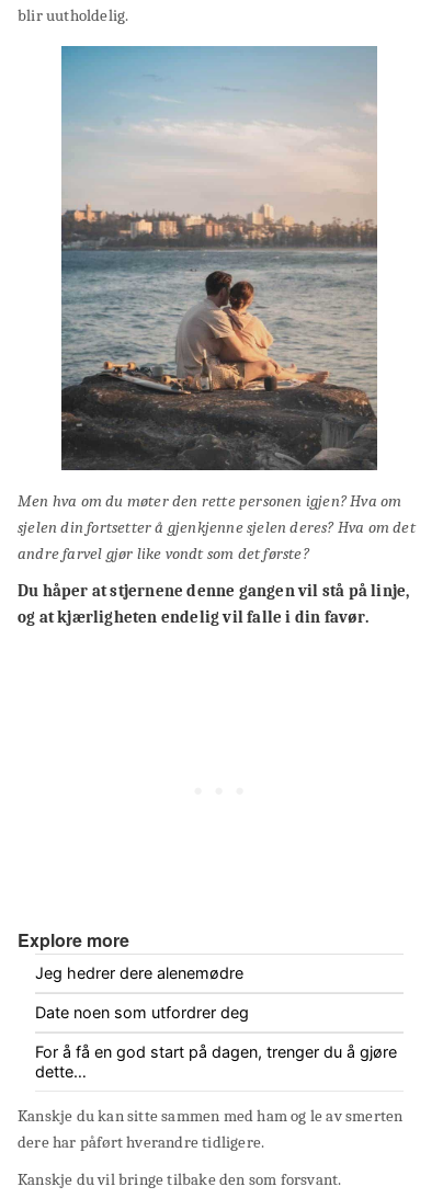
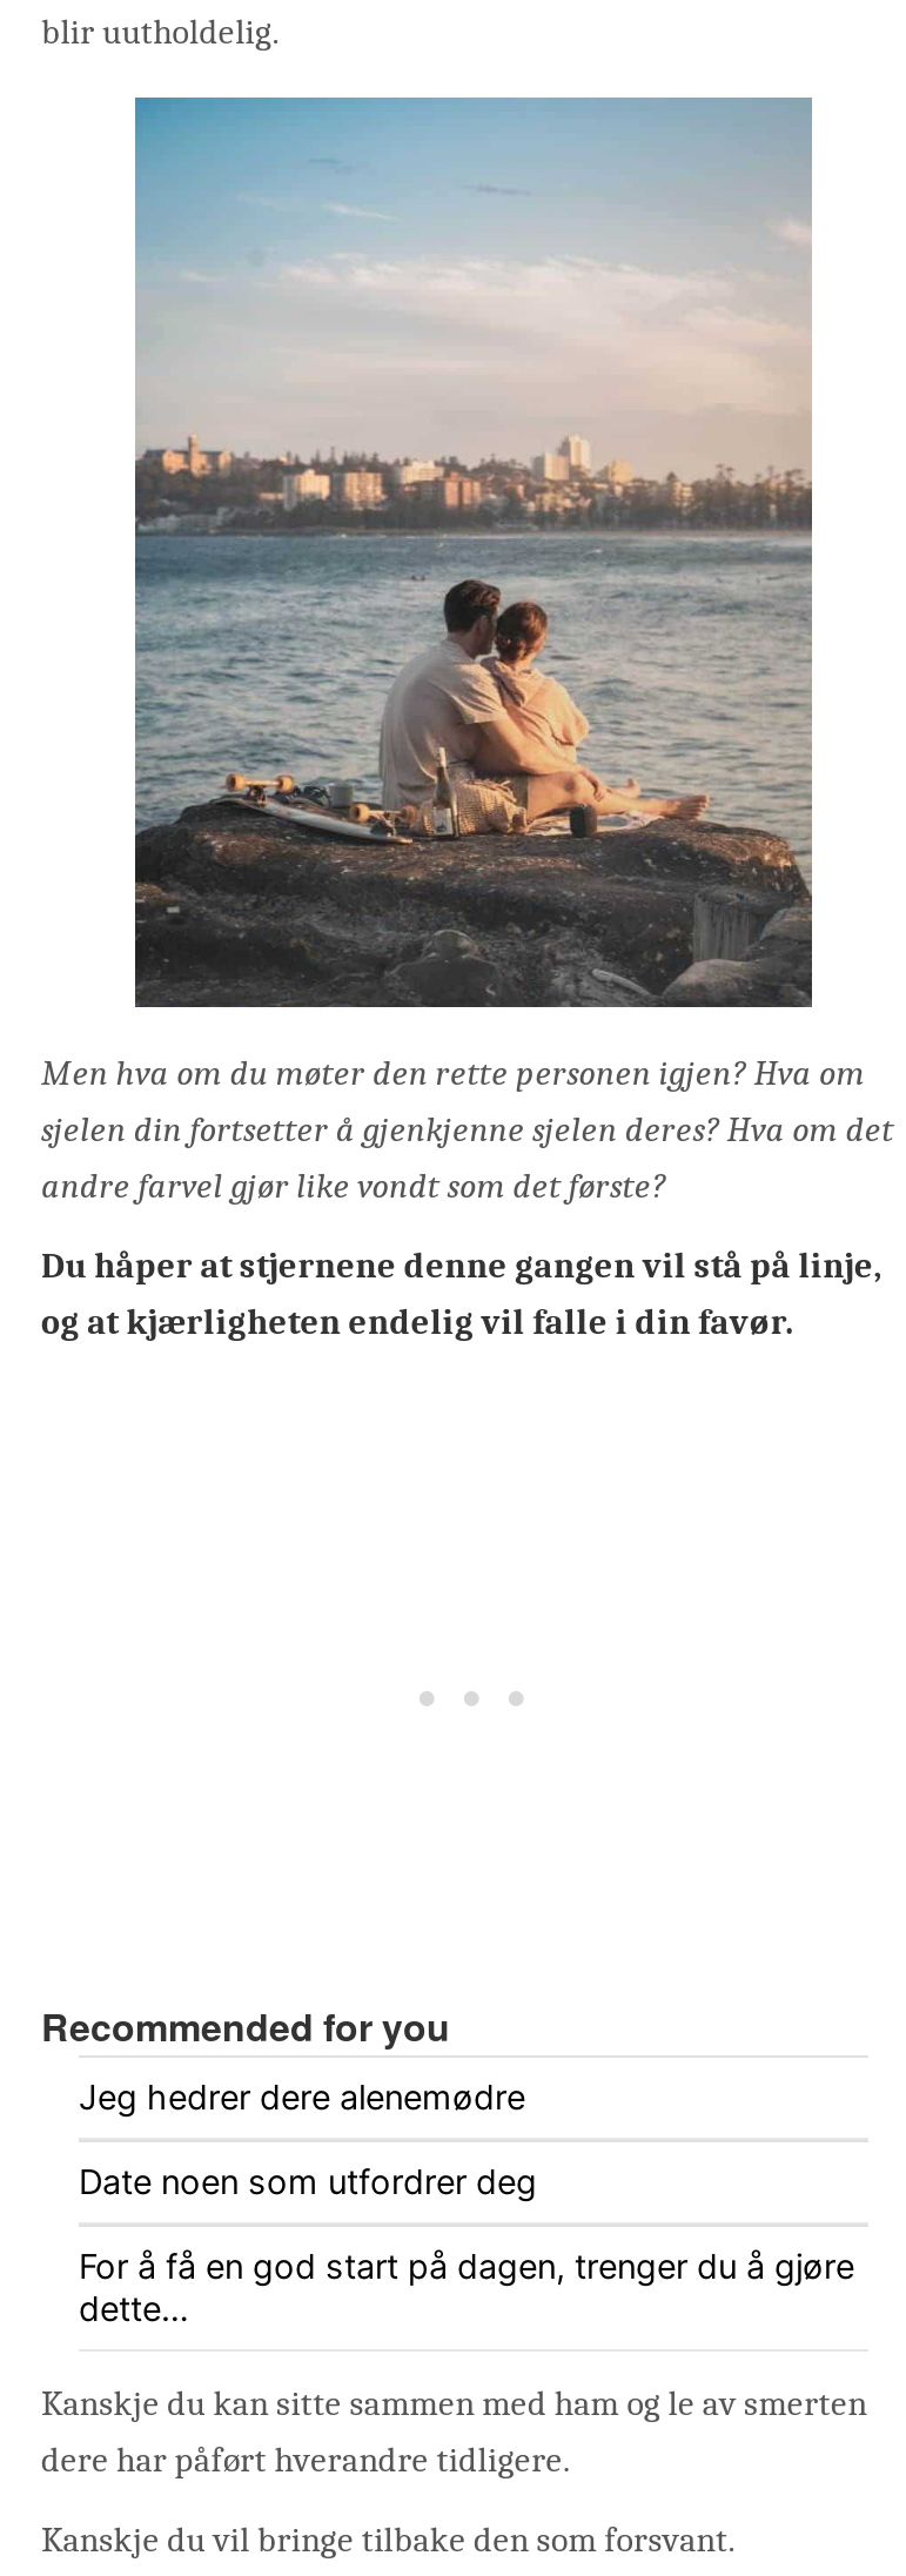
[18,927,129,952] Explore more -> [41,1999,450,2053] Recommended for you

